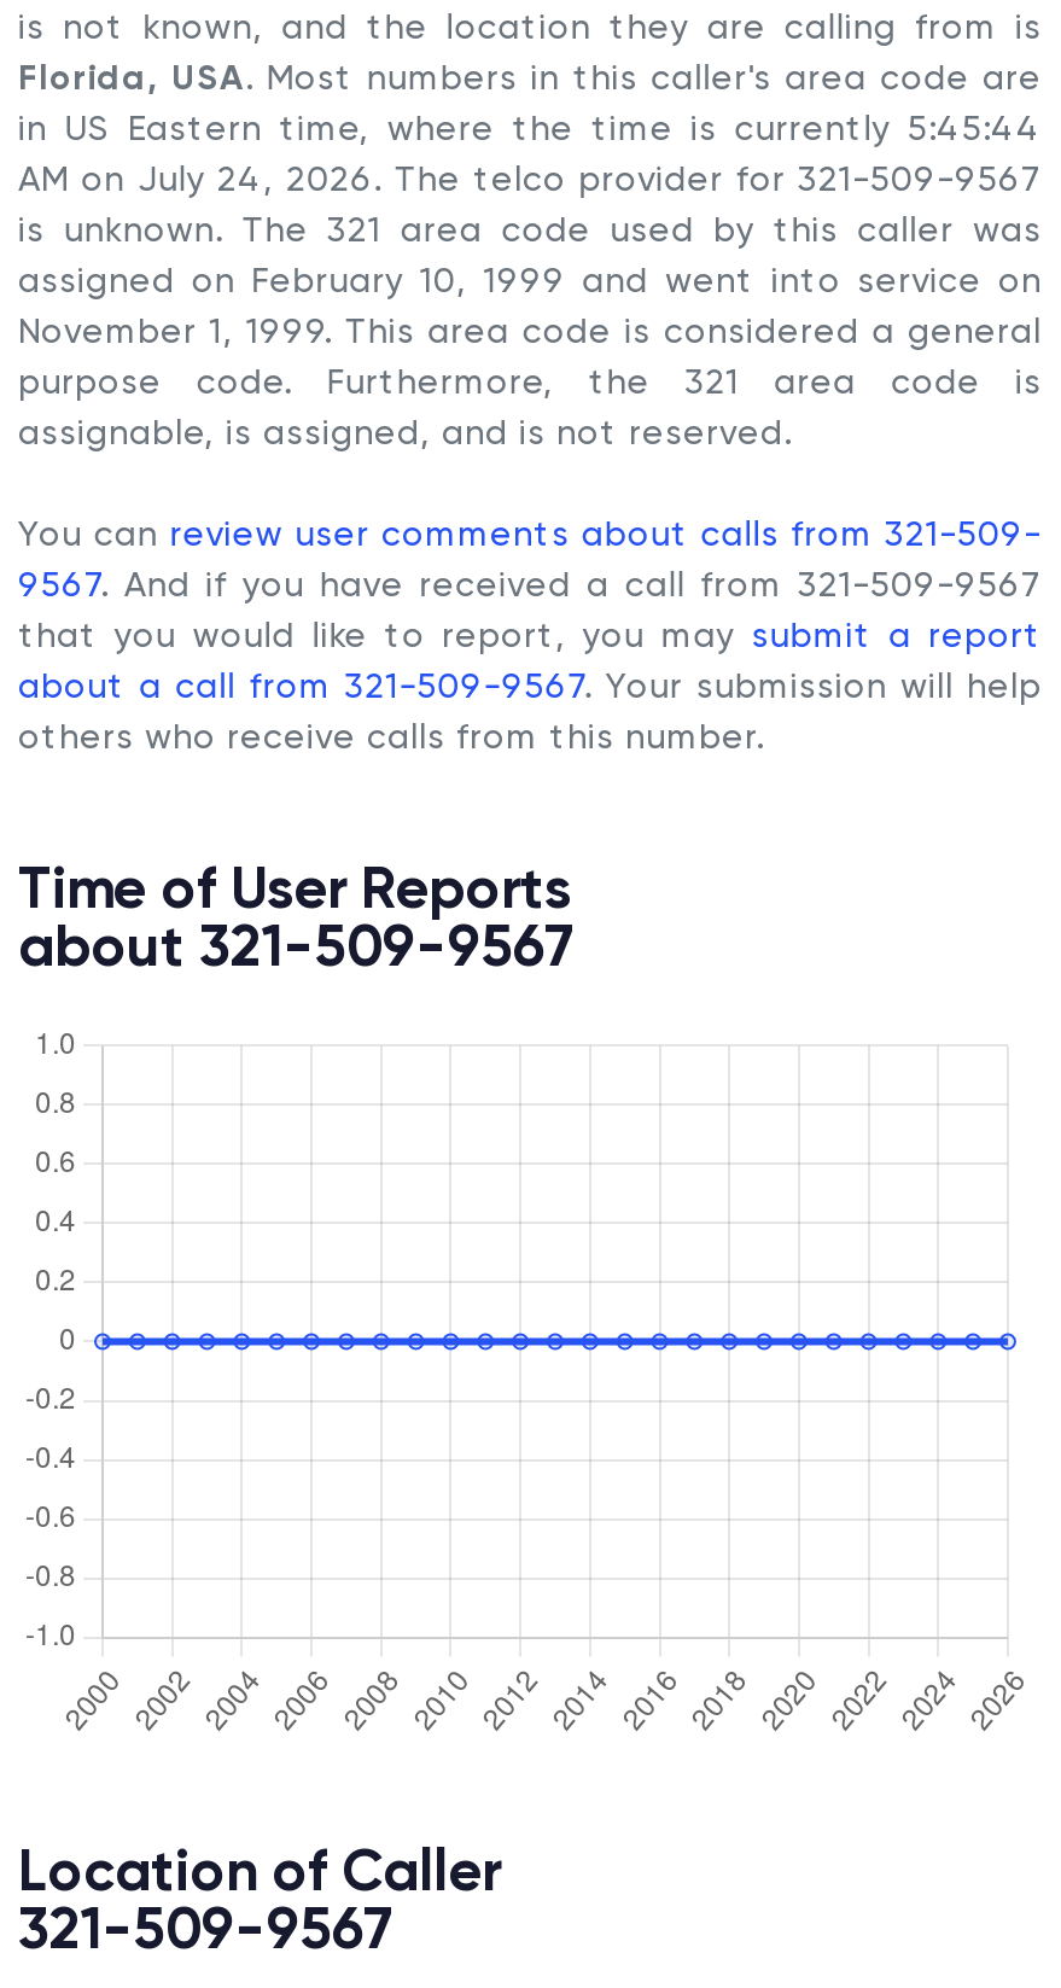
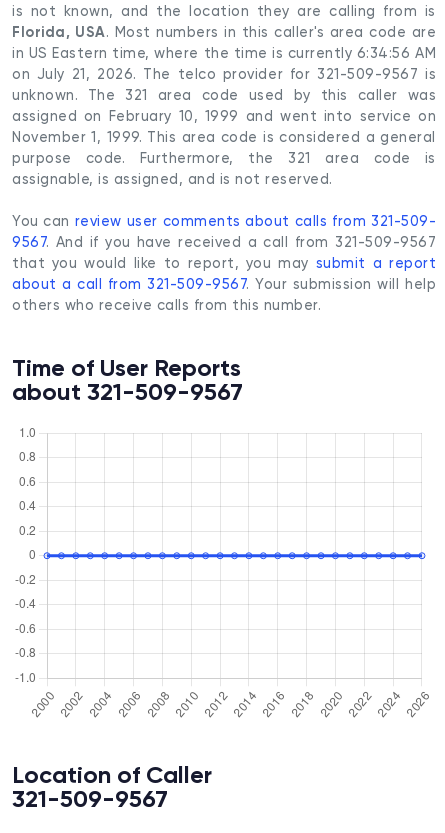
[18,109,1042,251] in US Eastern time, where the time is currently 5:45:44 | AM on July 24, 2026. The telco provider for 321-509-9567 | is unknown. The 321 area code used by this caller was -> [12,45,436,104] in US Eastern time, where the time is currently 6:34:56 AM | on July 21, 2026. The telco provider for 321-509-9567 is | unknown. The 321 area code used by this caller was

